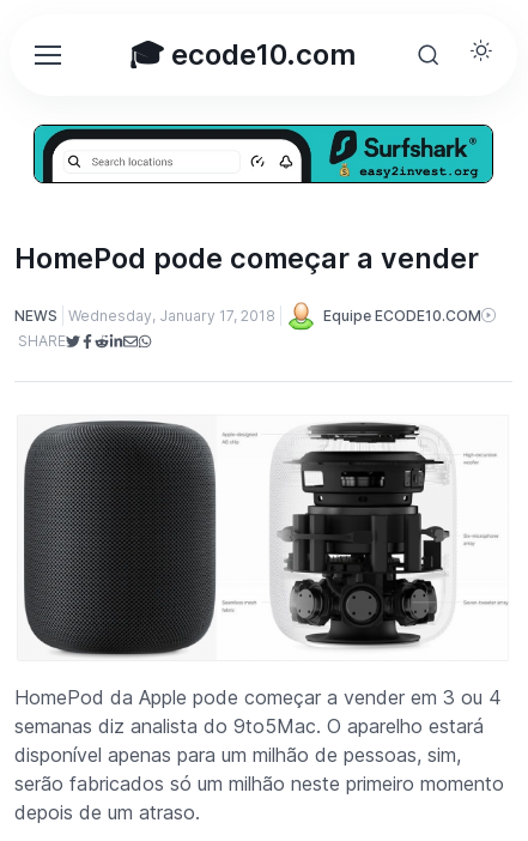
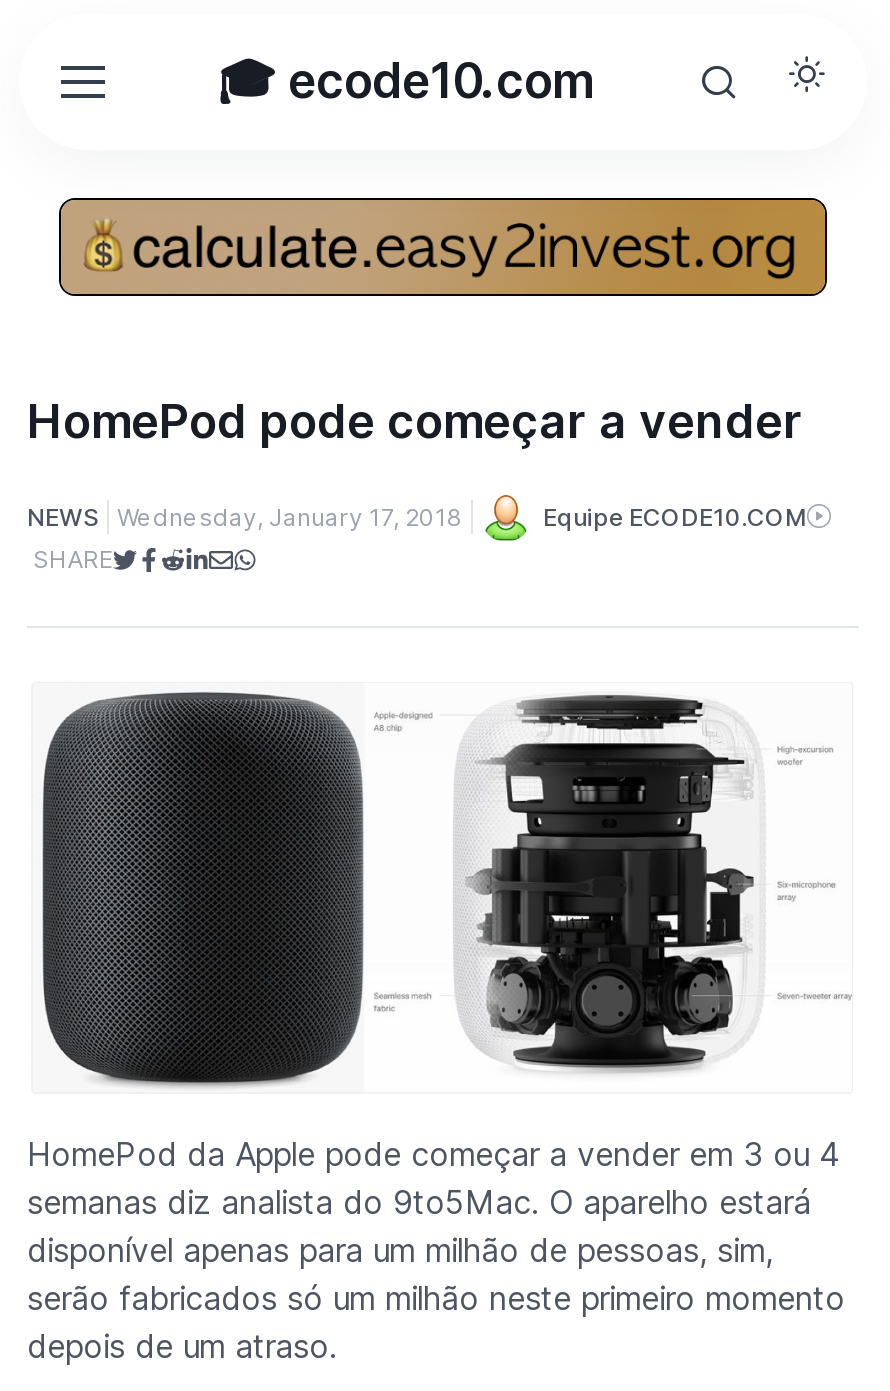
[34,125,493,183] [image] -> [59,198,827,296] [image]

